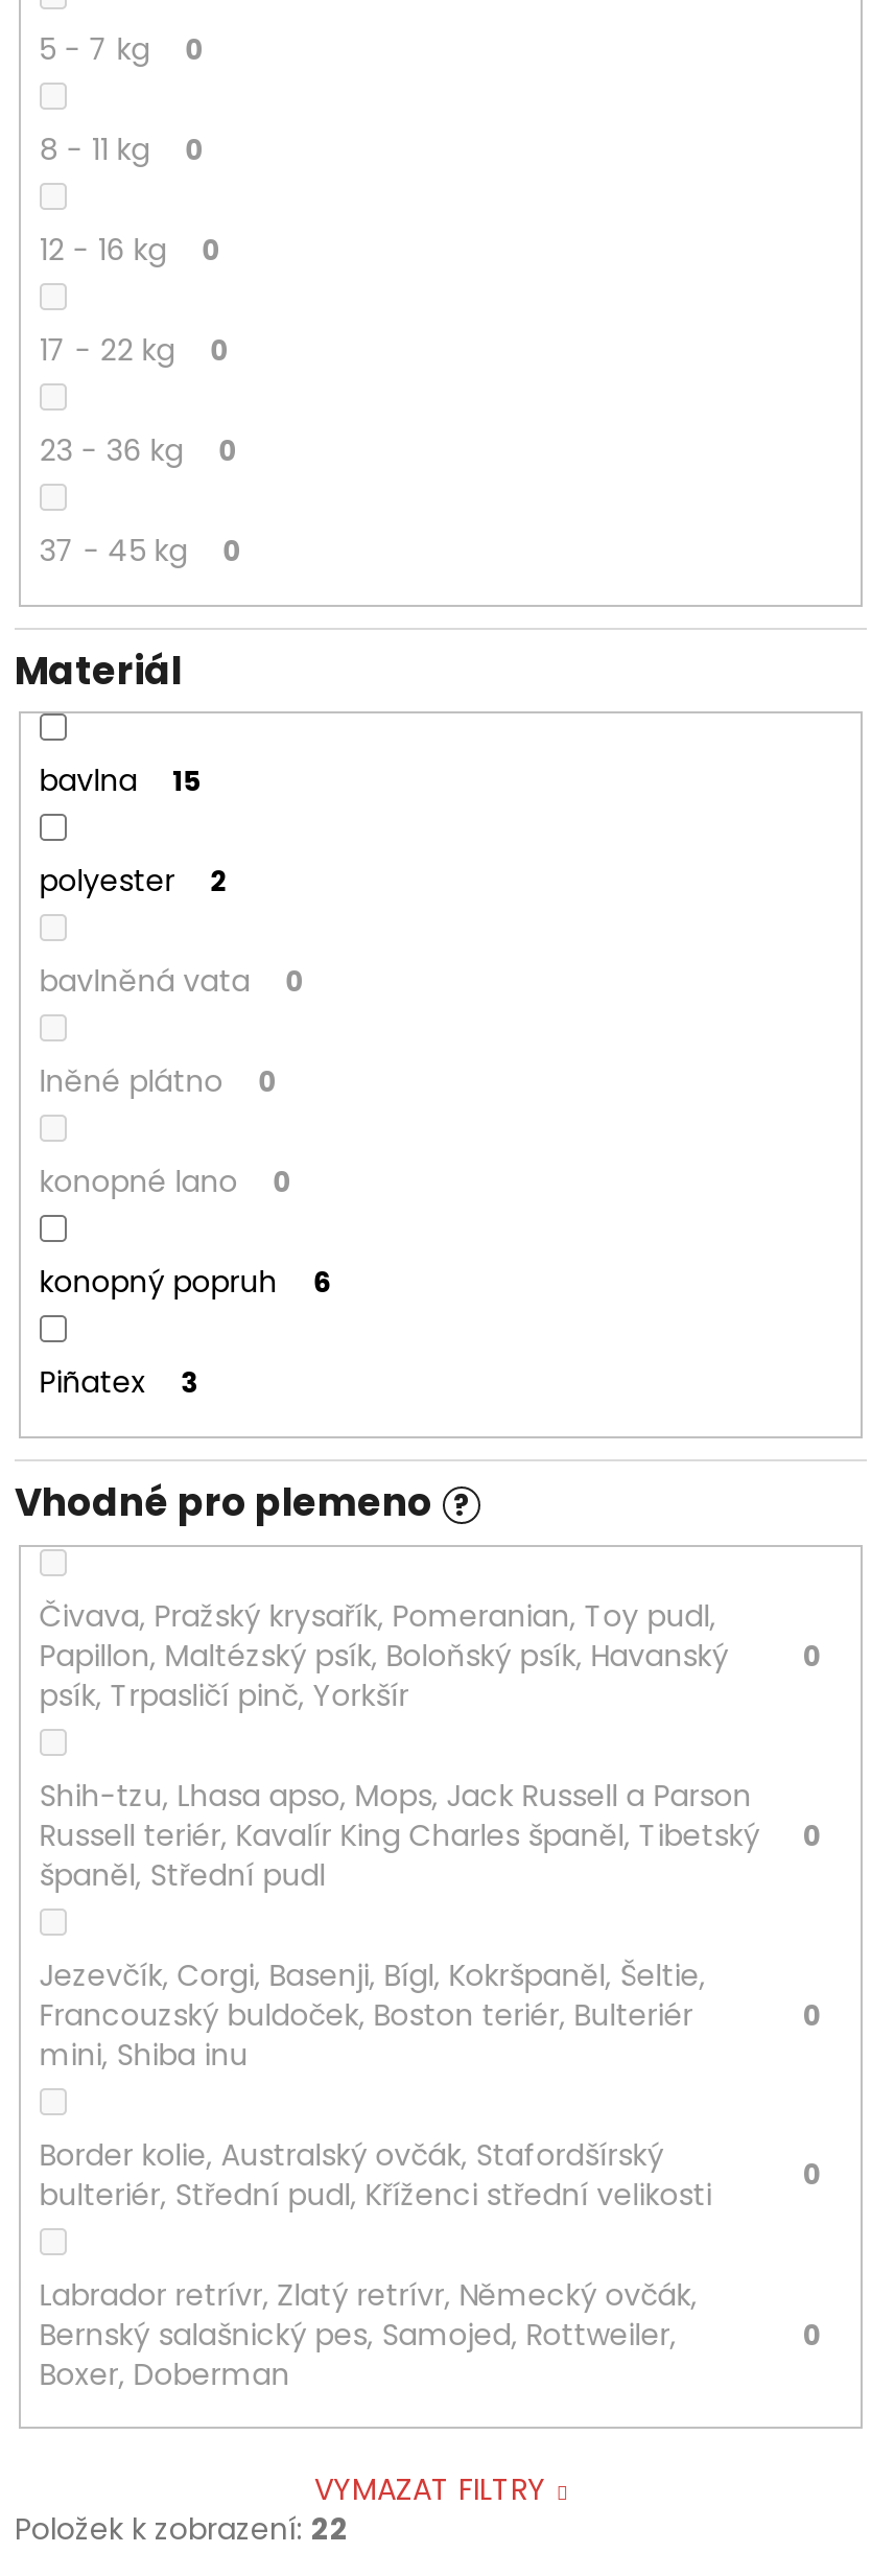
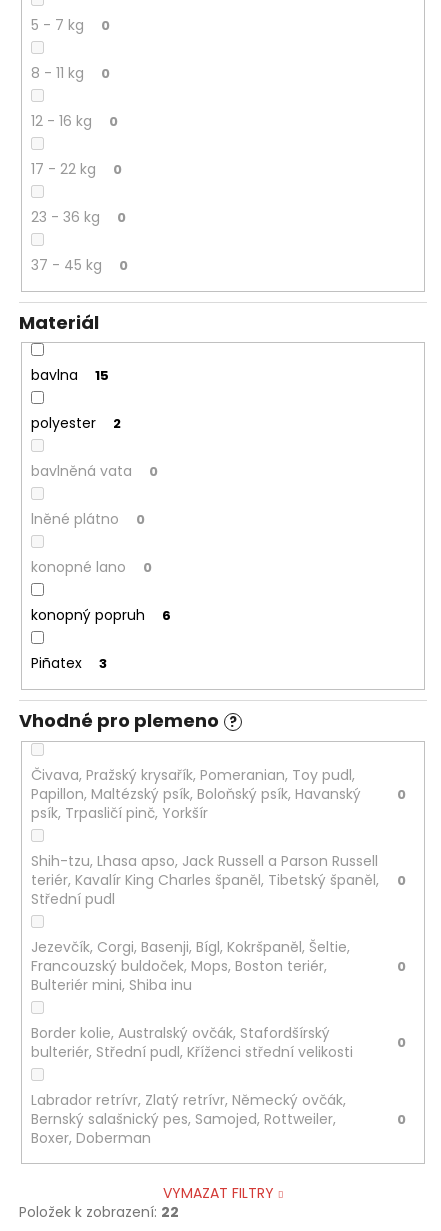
[39,1774,760,1896] Shih-tzu, Lhasa apso, Mops, Jack Russell a Parson | Russell teriér, Kavalír King Charles španěl, Tibetský | španěl, Střední pudl -> [31,851,379,909] Shih-tzu, Lhasa apso, Jack Russell a Parson Russell | teriér, Kavalír King Charles španěl, Tibetský španěl, | Střední pudl
[39,1994,693,2075] Francouzský buldoček, Boston teriér, Bulteriér | mini, Shiba inu -> [31,956,327,995] Francouzský buldoček, Mops, Boston teriér, | Bulteriér mini, Shiba inu

